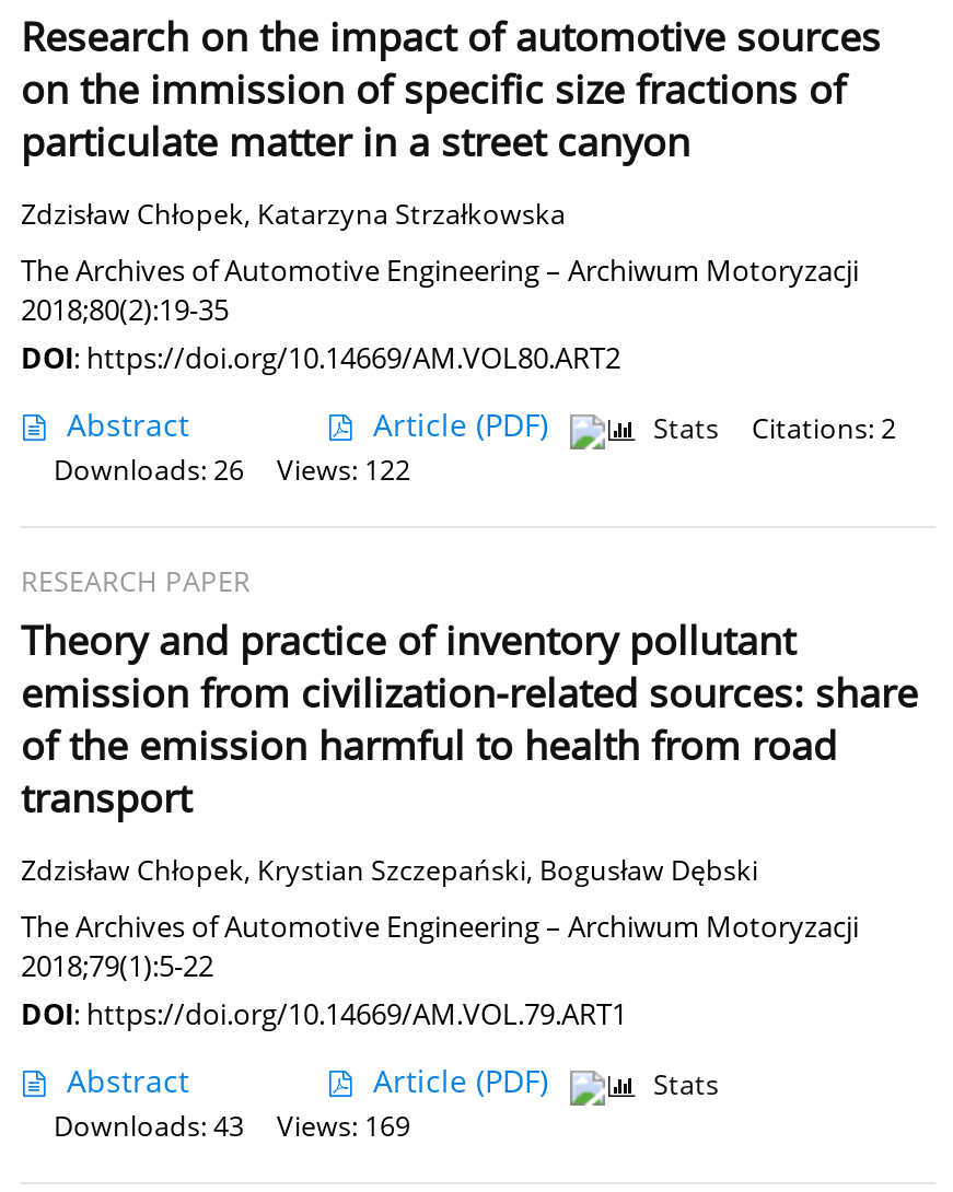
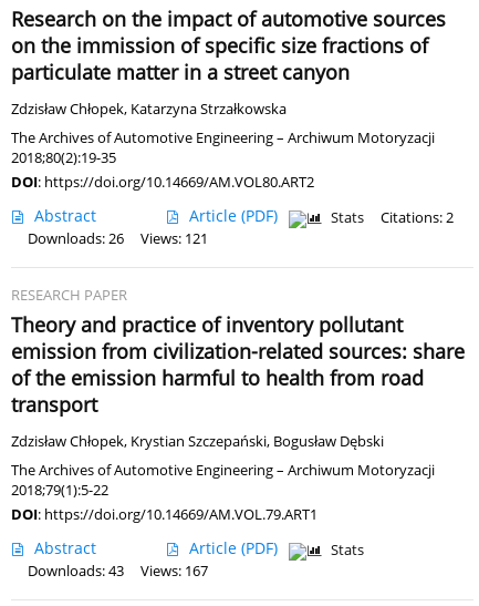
[54,451,410,488] Downloads: 26 Views: 122 -> [28,229,208,248] Downloads: 26 Views: 121
[54,1107,410,1145] Downloads: 43 Views: 169 -> [28,561,208,580] Downloads: 43 Views: 167

